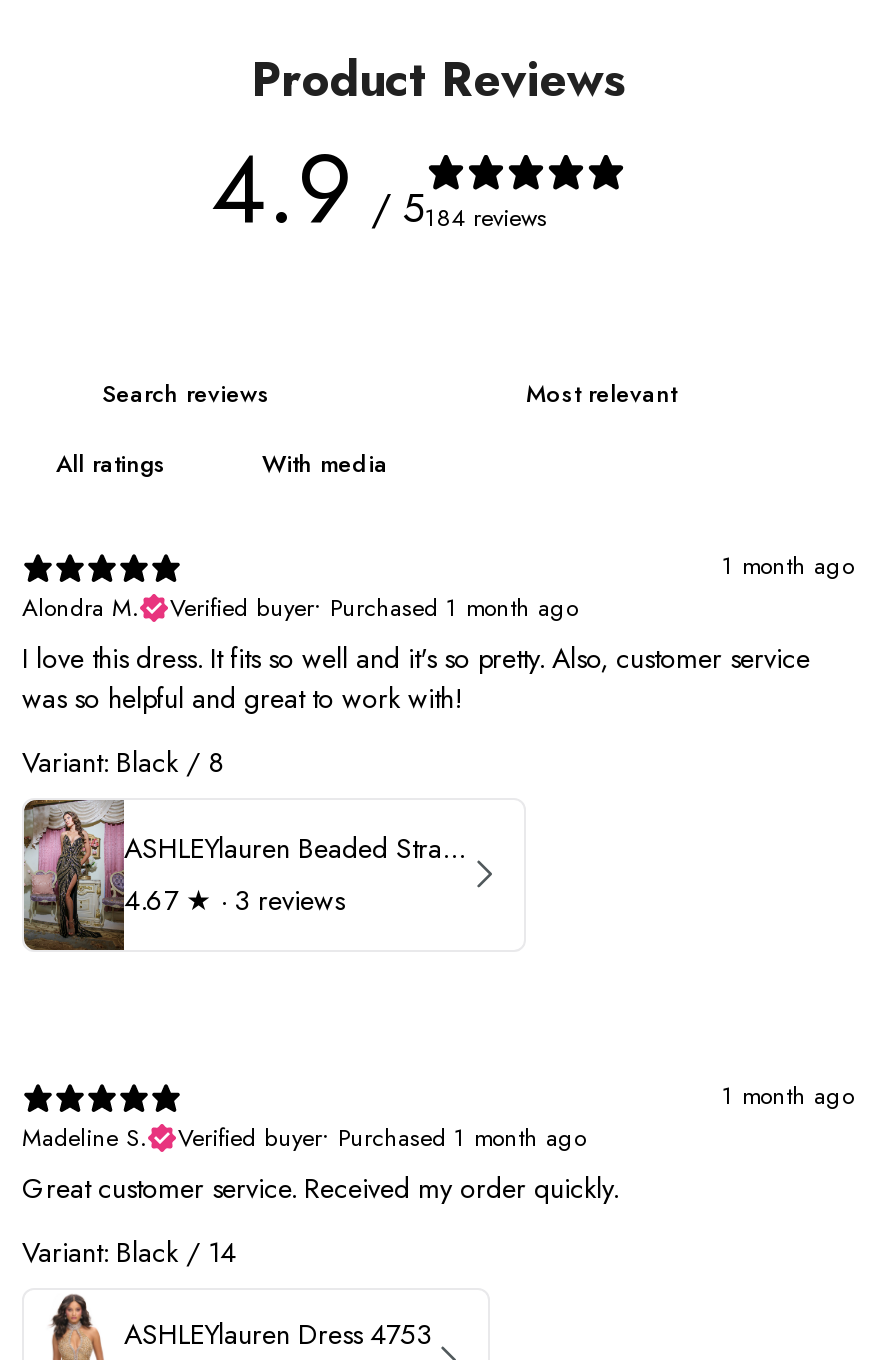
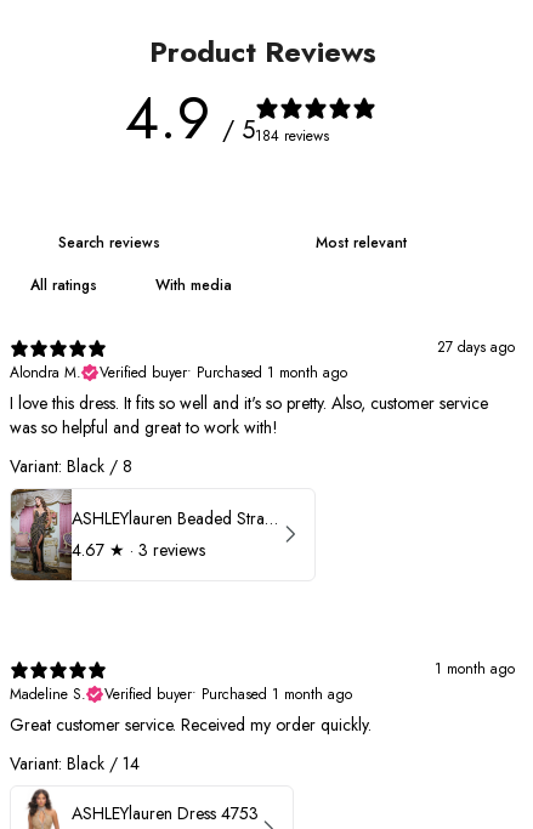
[722,548,854,584] 1 month ago -> [437,336,515,358] 27 days ago

